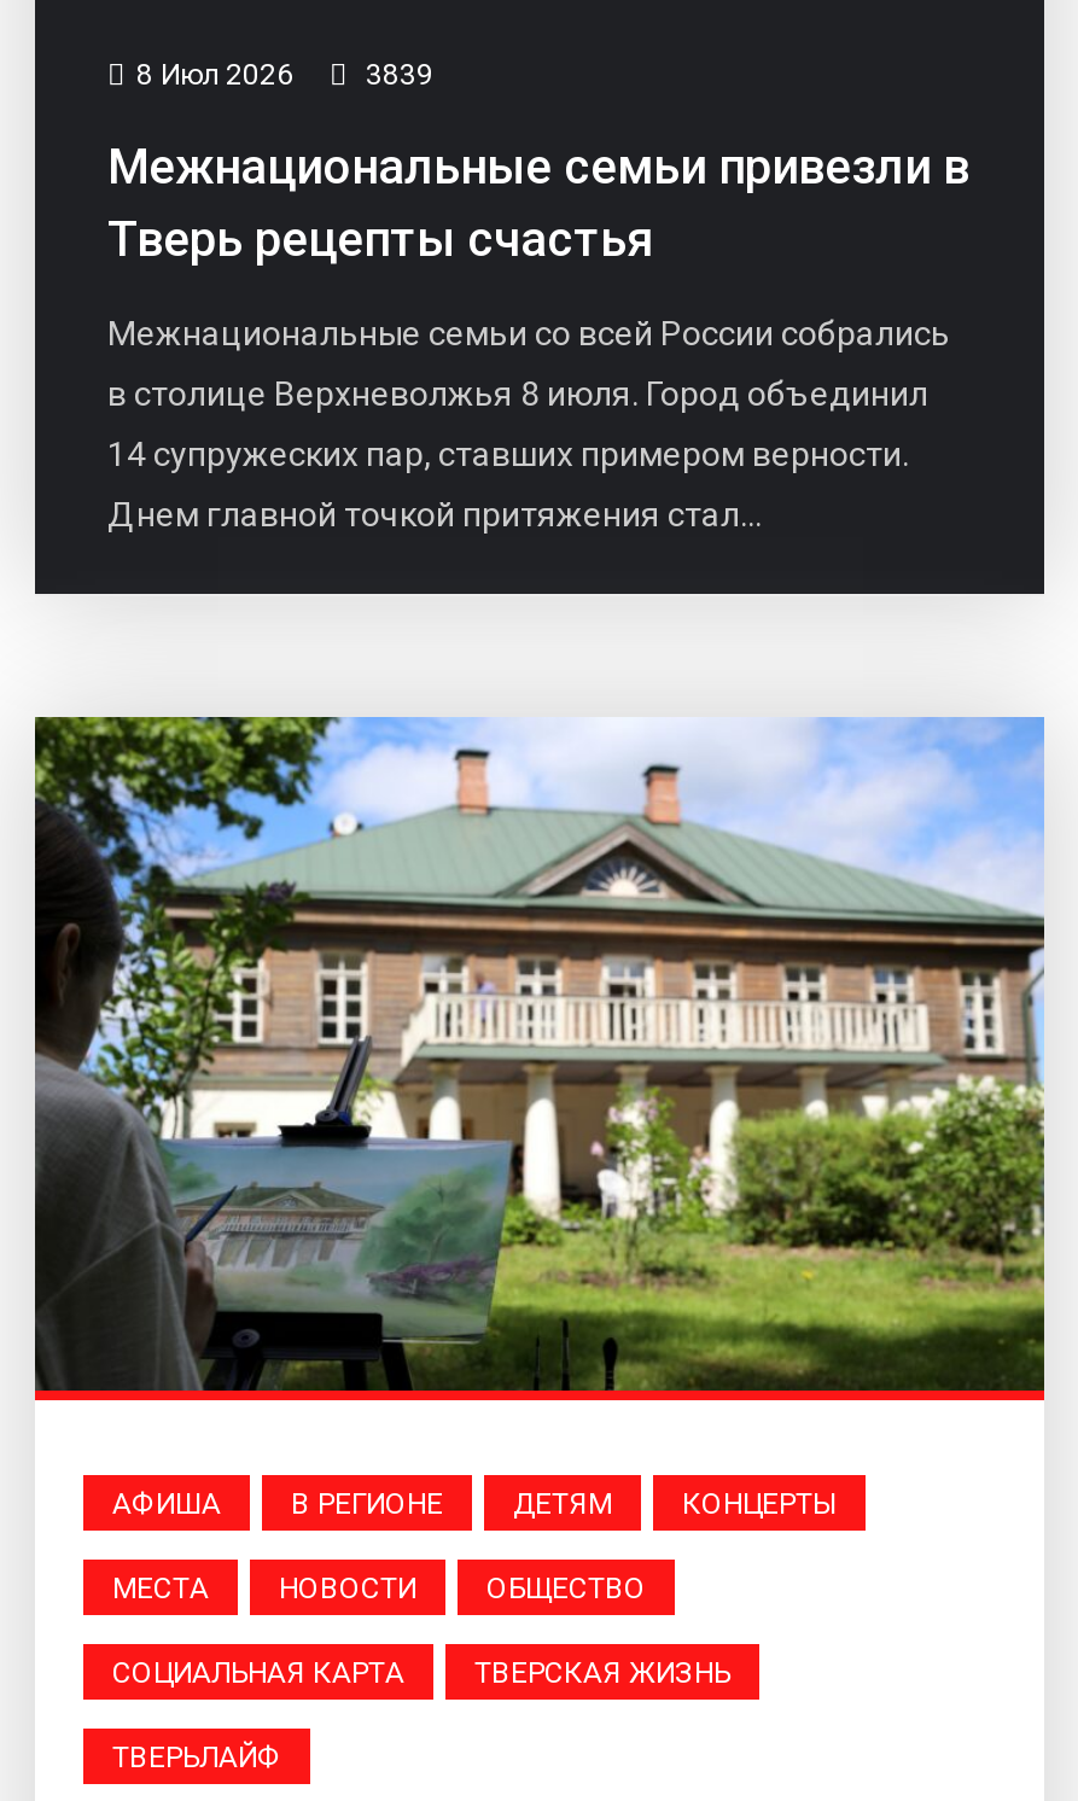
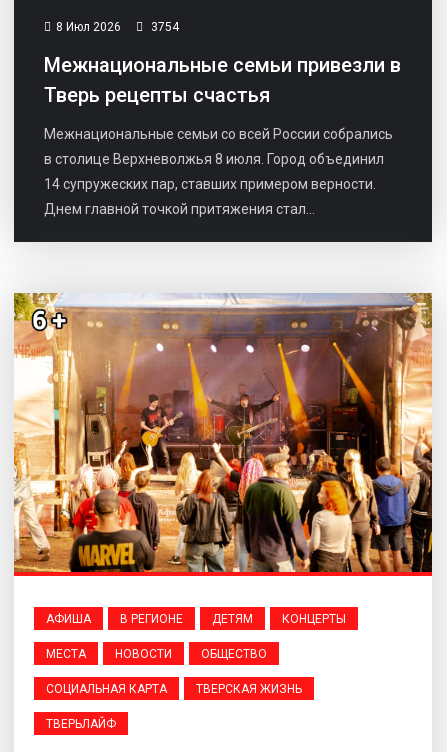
[136,58,433,92] 8 Июл 2026 3839 -> [56,20,179,34] 8 Июл 2026 3754
[33,715,1047,1403] [image] -> [13,292,433,577] [image]

